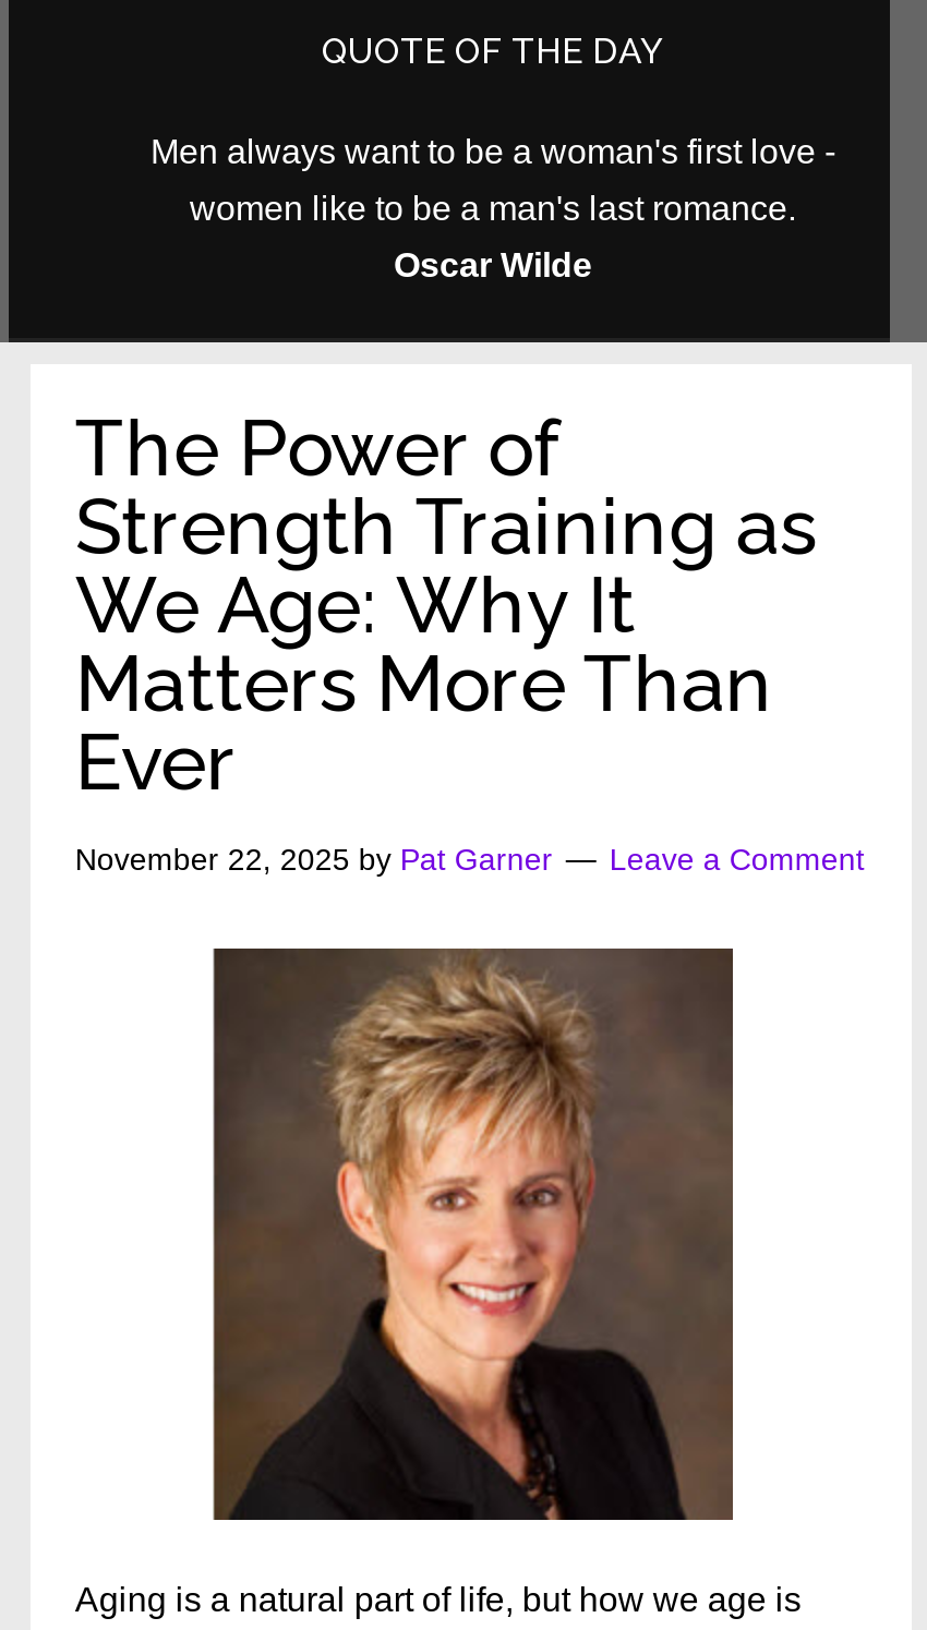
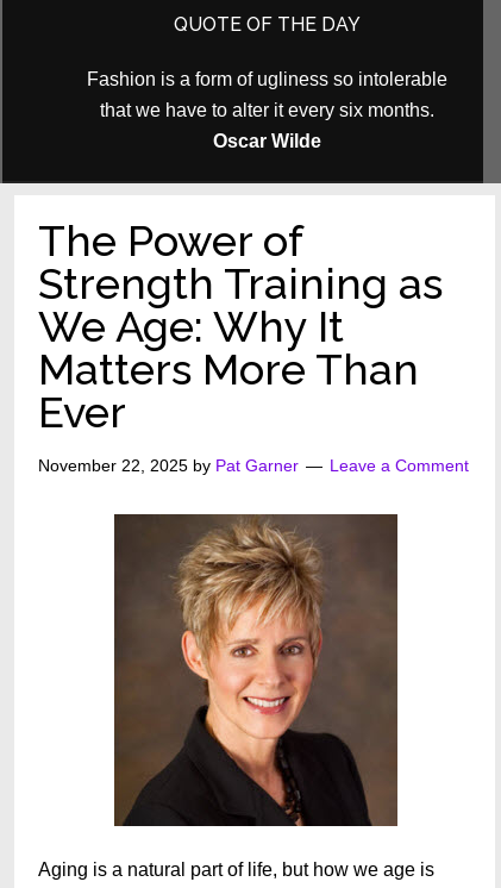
[151,133,835,170] Men always want to be a woman's first love - -> [86,69,447,89] Fashion is a form of ugliness so intolerable
[190,190,796,227] women like to be a man's last romance. -> [99,100,434,120] that we have to alter it every six months.

